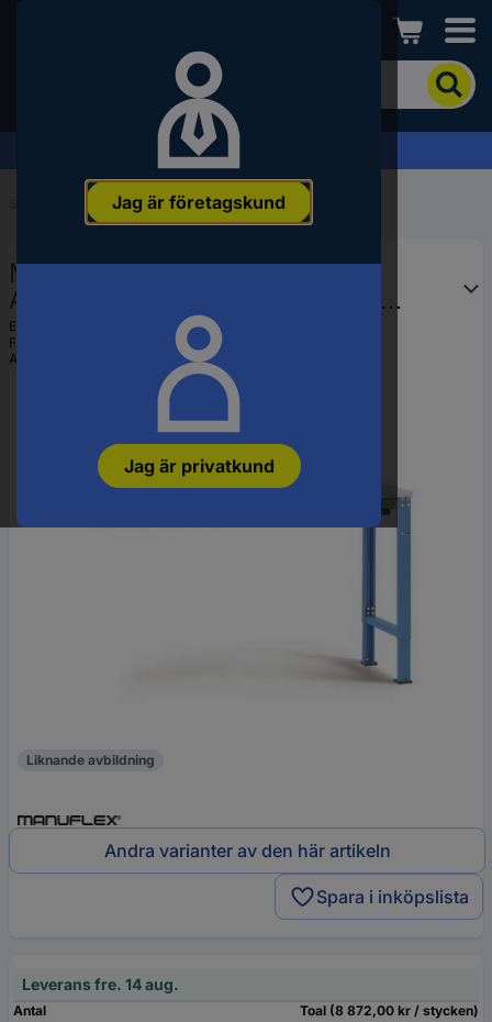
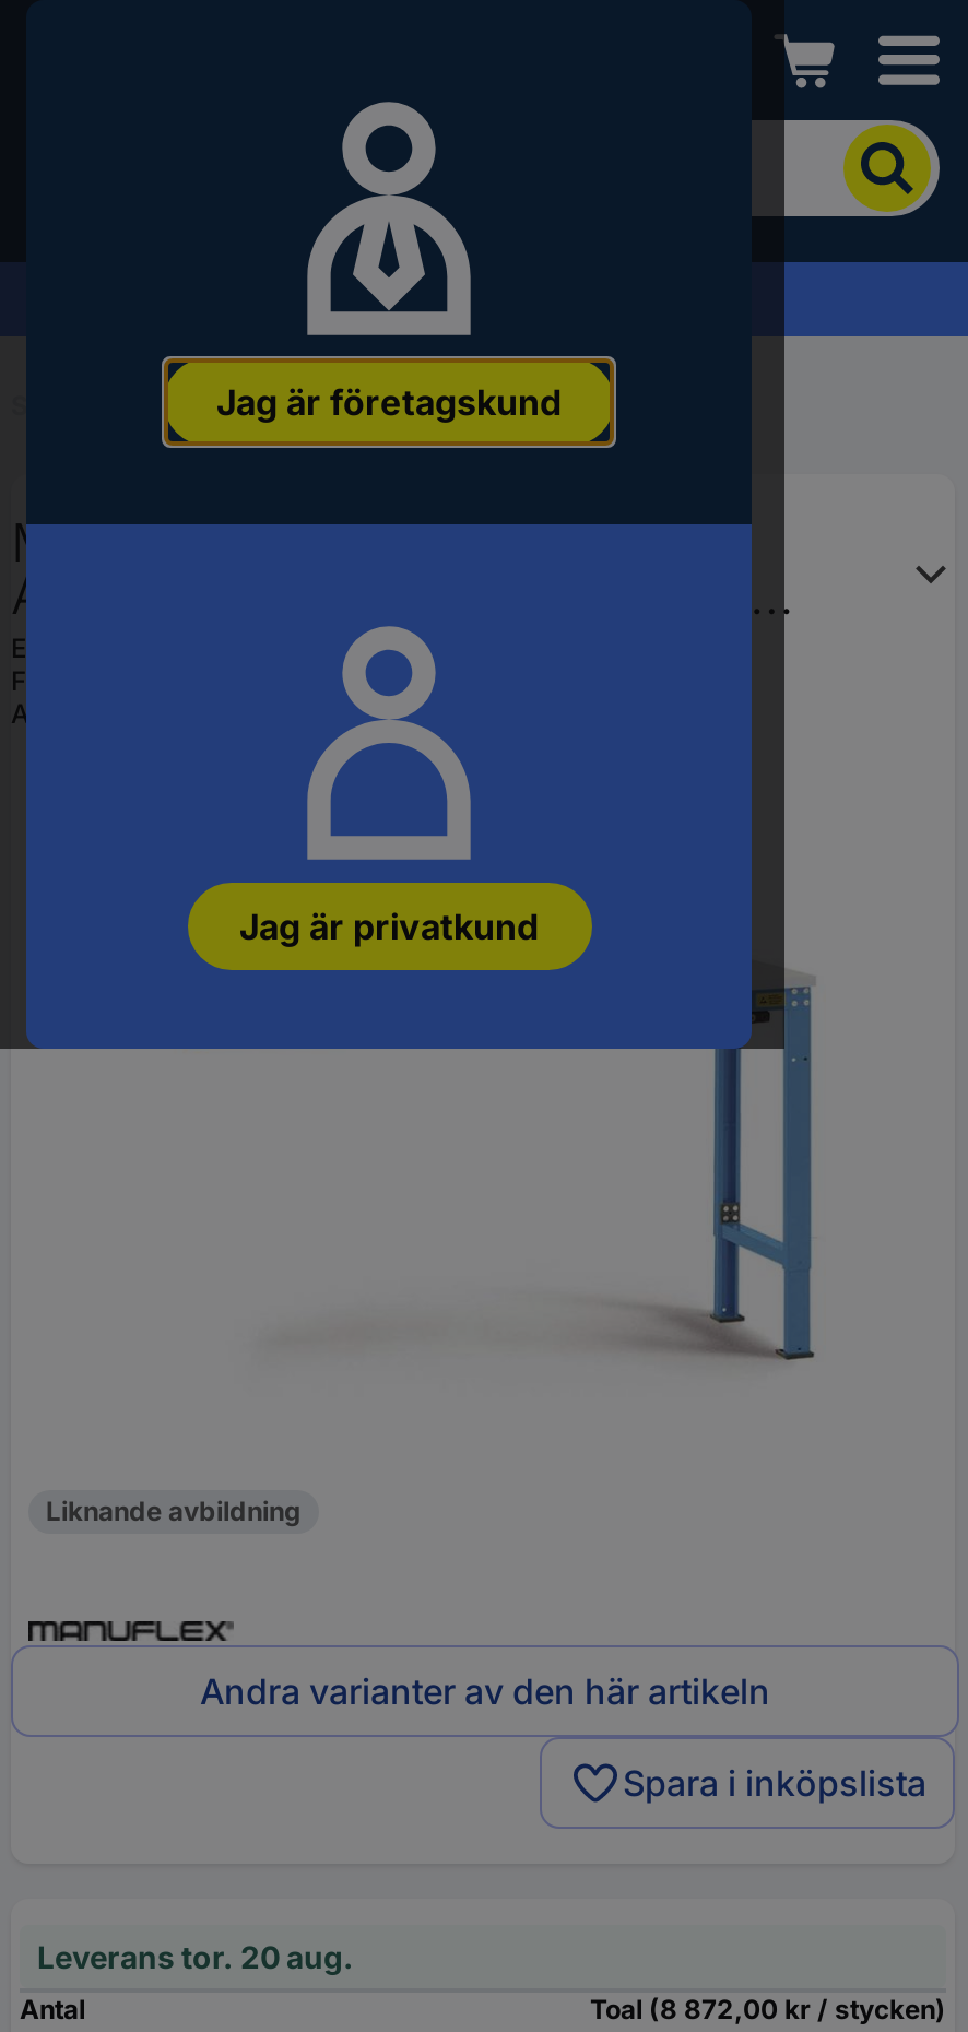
[22,975,179,993] Leverans fre. 14 aug. -> [37,1938,354,1975] Leverans tor. 20 aug.

